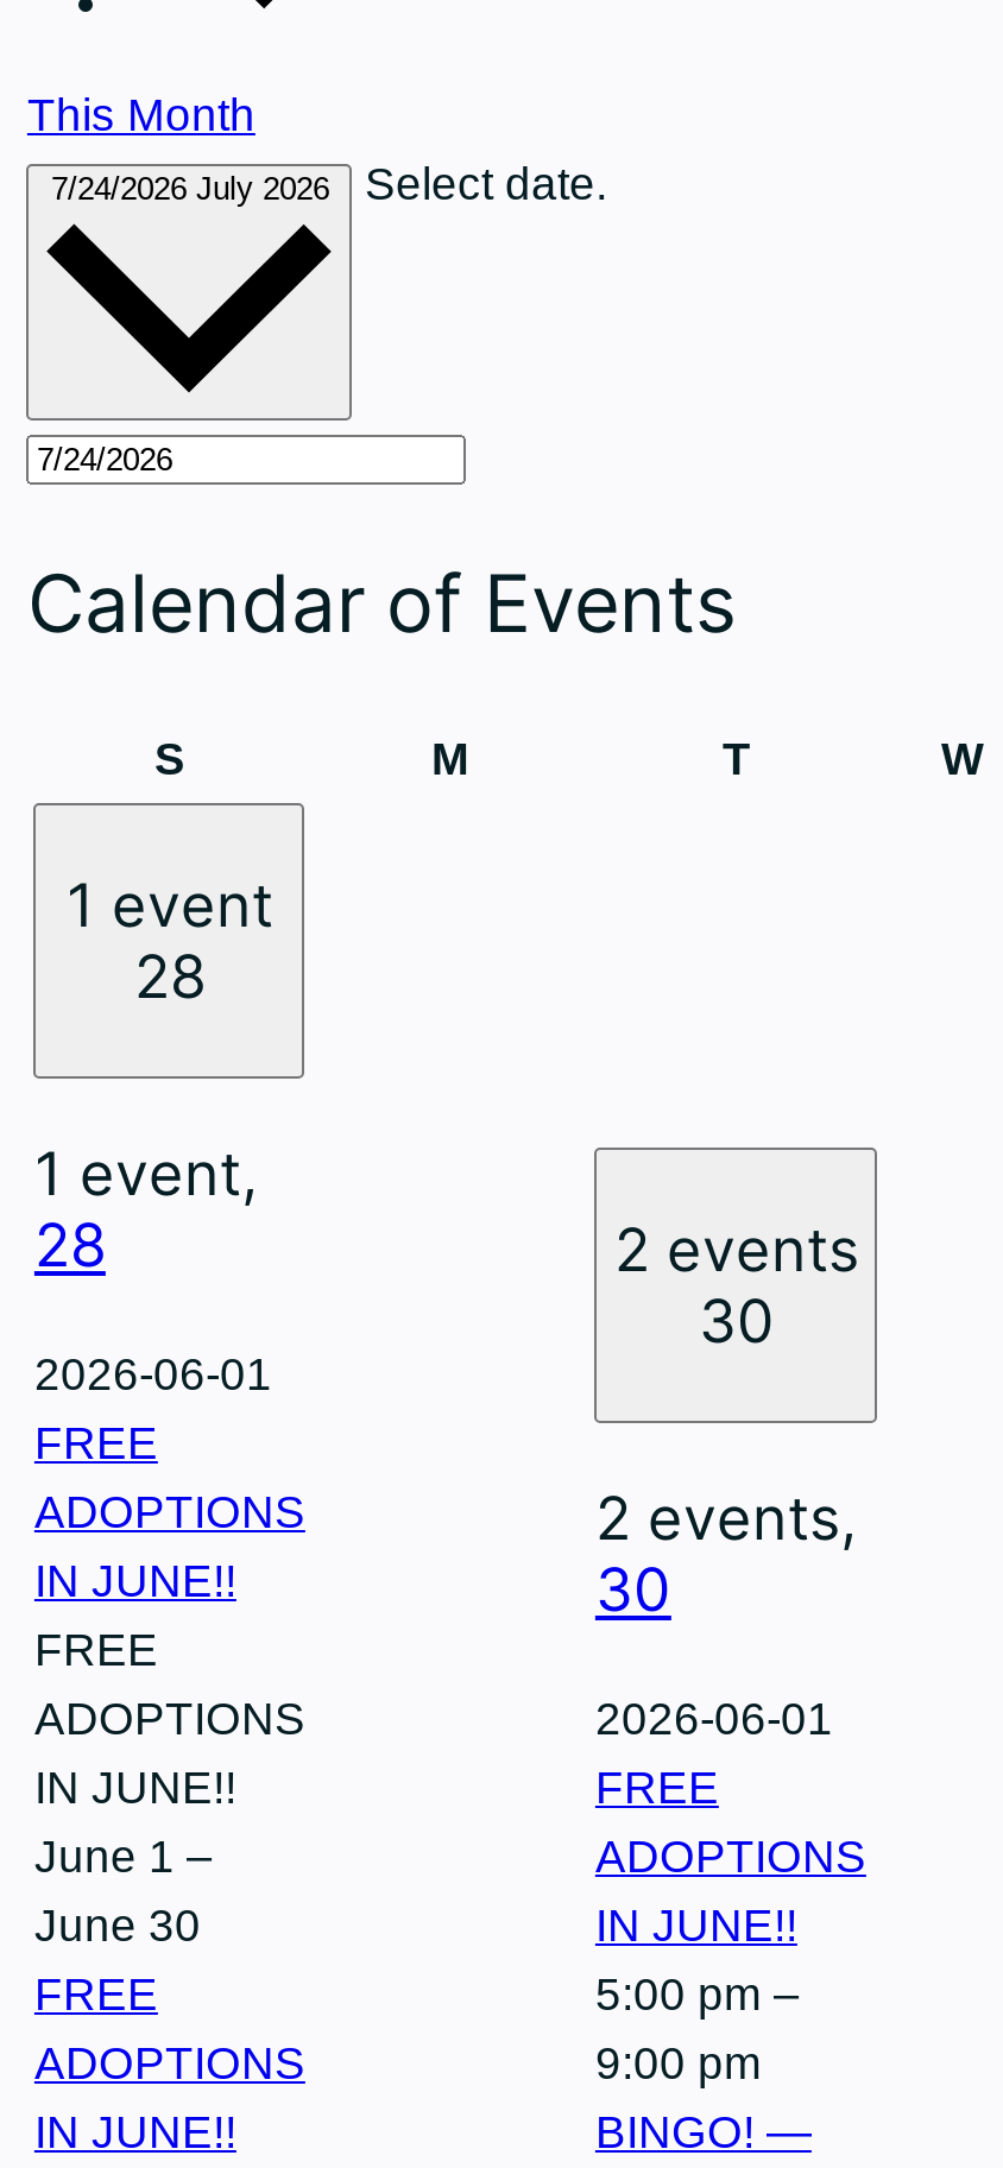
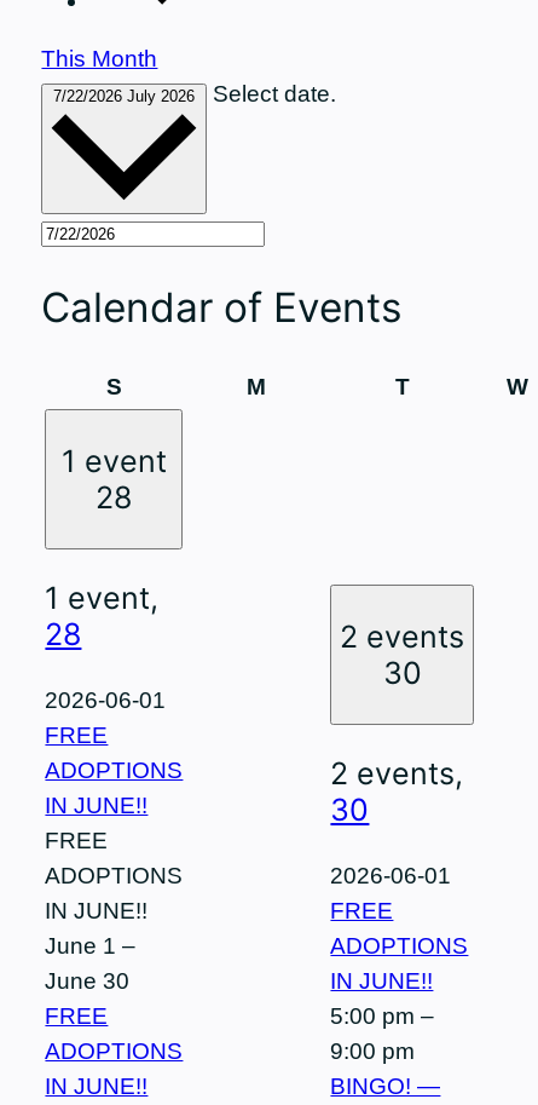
[51,159,607,209] 7/24/2026 July 2026 Select date. -> [54,81,337,106] 7/22/2026 July 2026 Select date.

